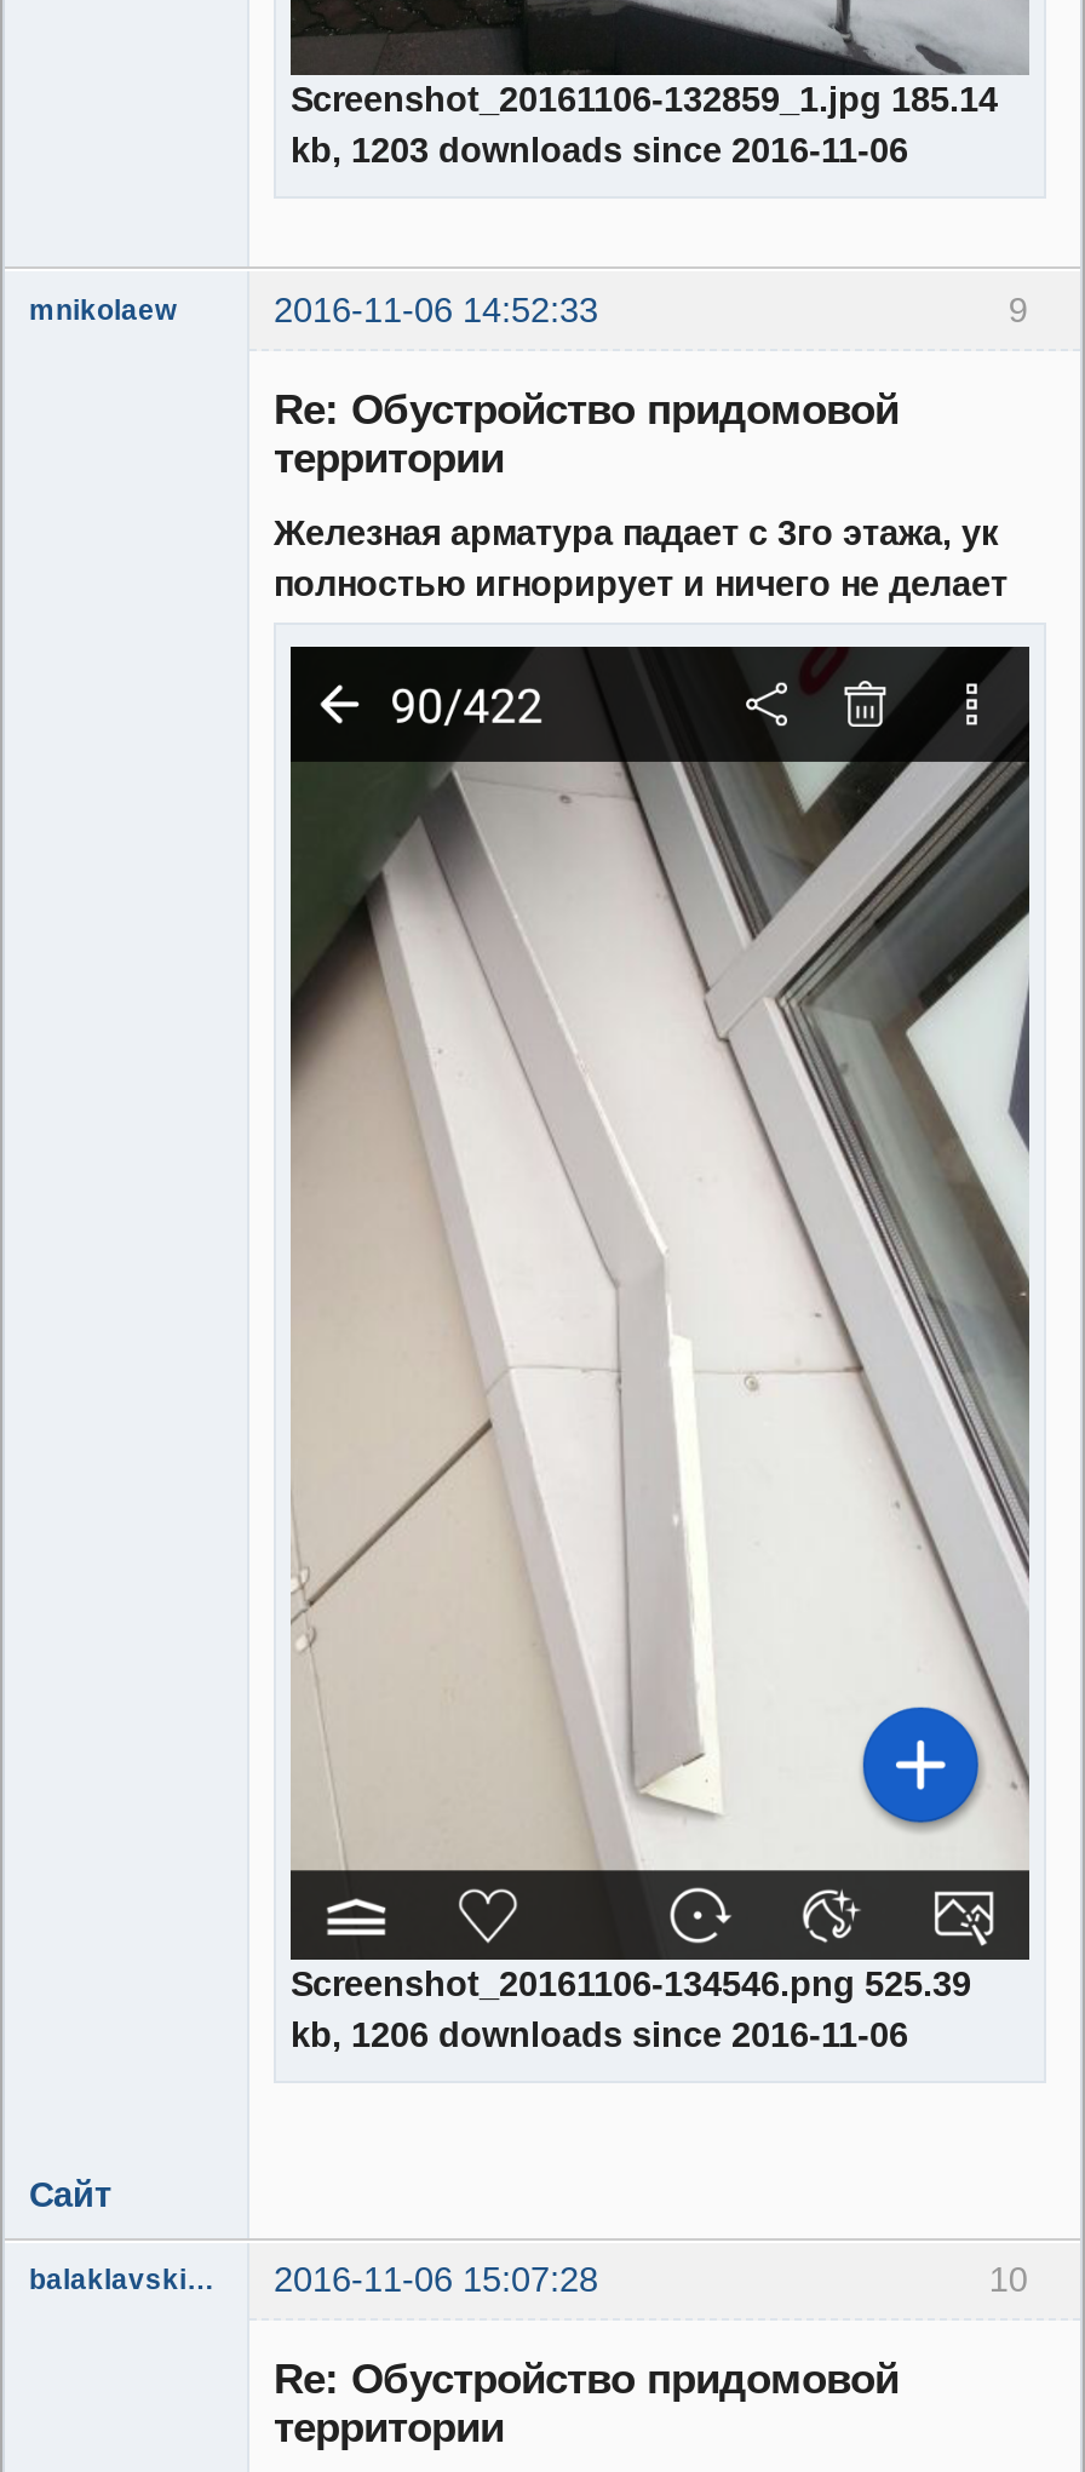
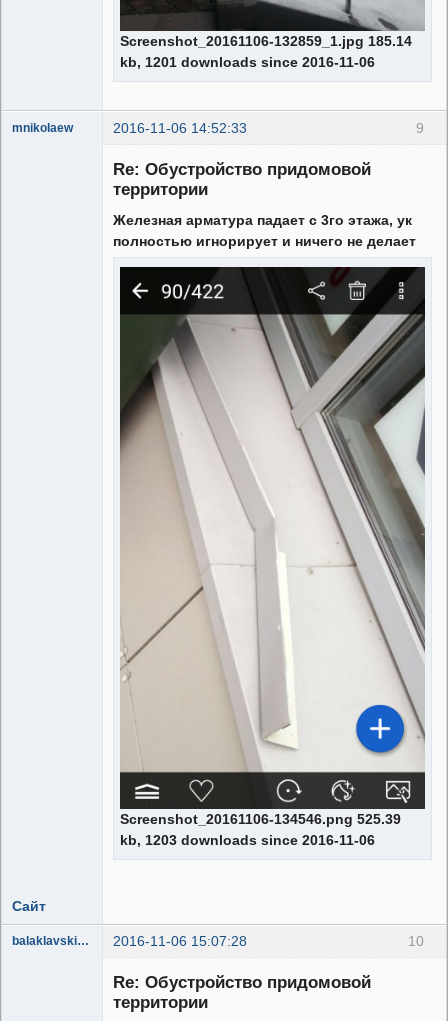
moved [291,130,918,169] -> [120,832,379,848]: kb, 1203 downloads since 2016-11-06
none -> [120,54,379,70] kb, 1201 downloads since 2016-11-06
[291,2014,918,2053] kb, 1206 downloads since 2016-11-06 -> none

